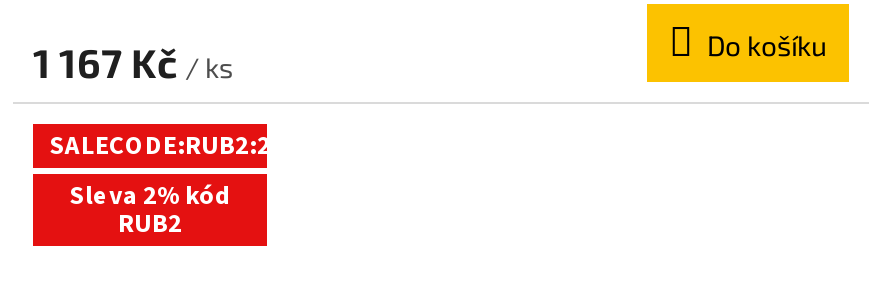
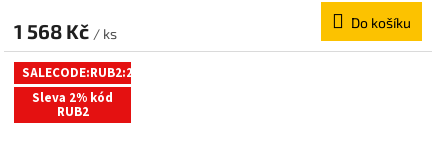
[33,37,233,85] 1 167 Kč / ks -> [14,19,117,43] 1 568 Kč / ks

